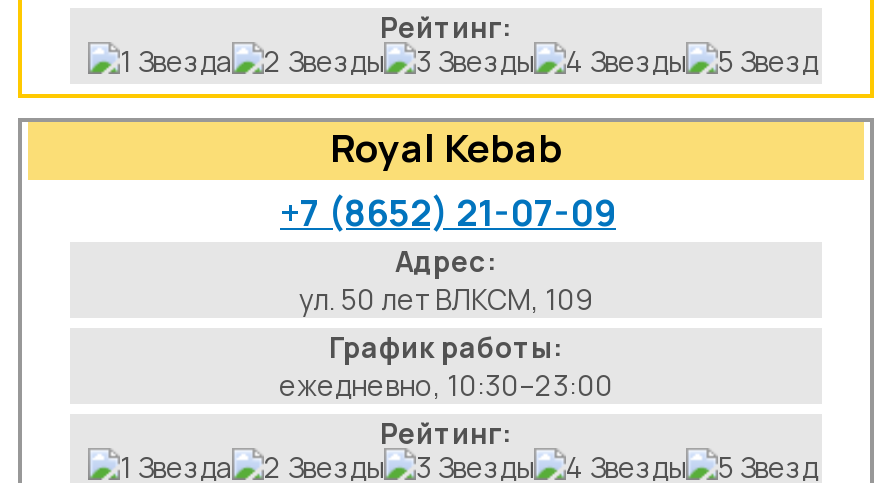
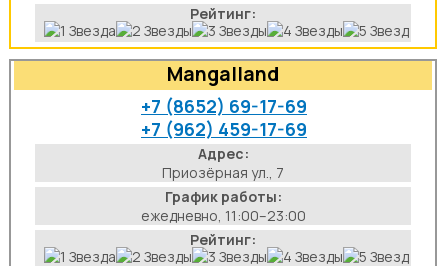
[280,122,616,236] Royal Kebab | +7 (8652) 21-07-09 -> [141,61,307,141] Mangalland | +7 (8652) 69-17-69 | +7 (962) 459-17-69
[299,280,593,318] ул. 50 лет ВЛКСМ, 109 -> [162,163,284,182] Приозёрная ул., 7
[279,366,613,404] ежедневно, 10:30–23:00 -> [140,206,305,225] ежедневно, 11:00–23:00

